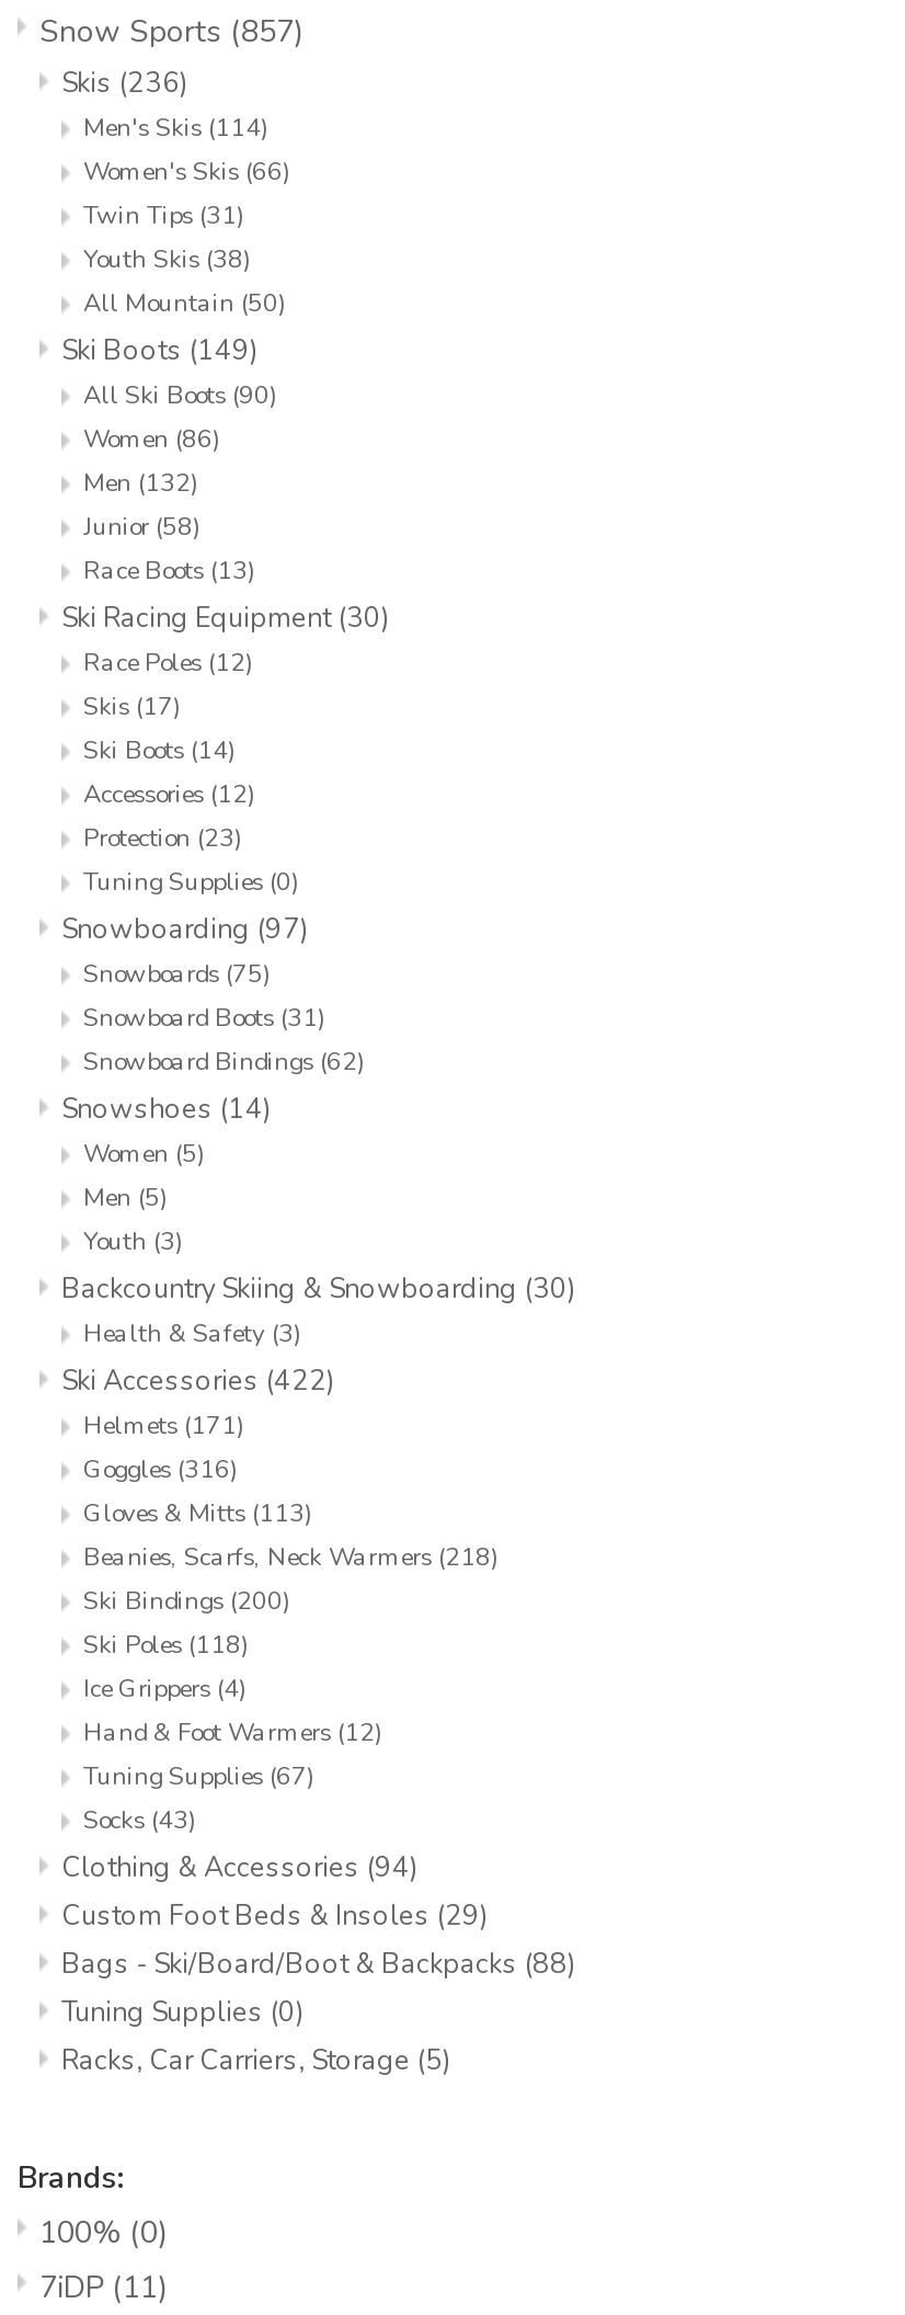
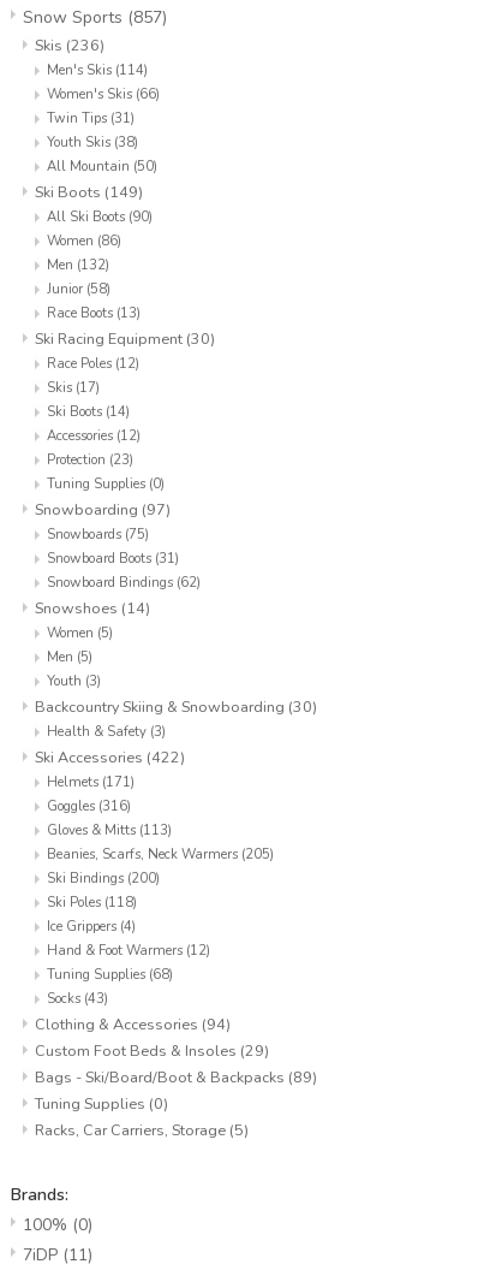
[83,1541,497,1574] Beanies, Scarfs, Neck Warmers (218) -> [47,845,274,863] Beanies, Scarfs, Neck Warmers (205)
[83,1760,313,1793] Tuning Supplies (67) -> [47,966,173,984] Tuning Supplies (68)
[61,1944,576,1982] Bags - Ski/Board/Boot & Backpacks (88) -> [35,1067,317,1087] Bags - Ski/Board/Boot & Backpacks (89)

